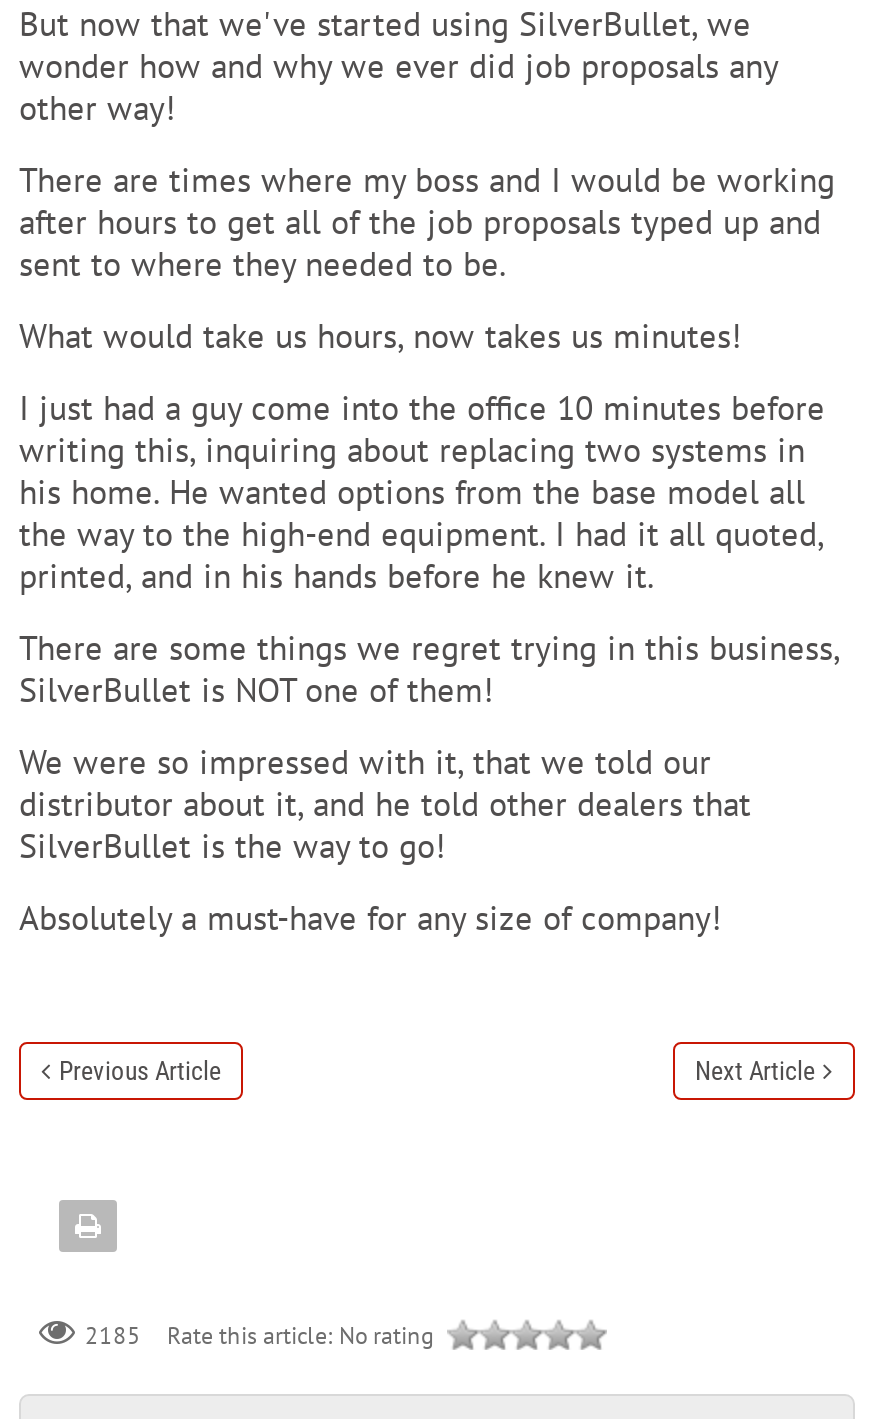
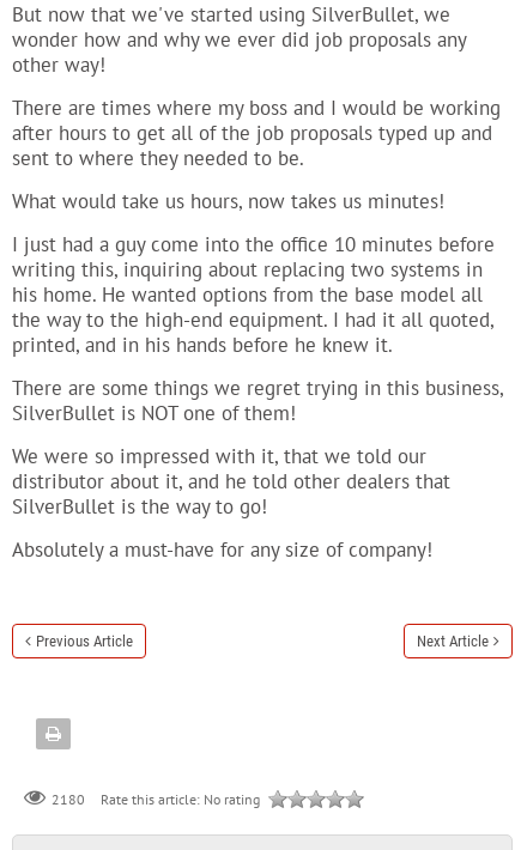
[85,1321,433,1351] 2185 Rate this article: No rating -> [52,791,260,809] 2180 Rate this article: No rating

